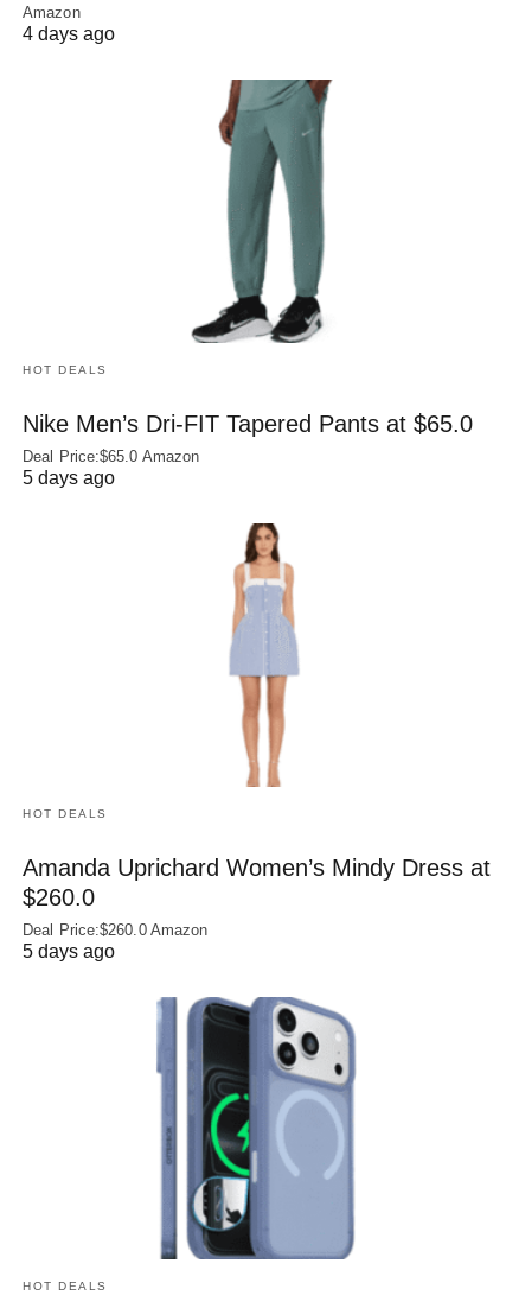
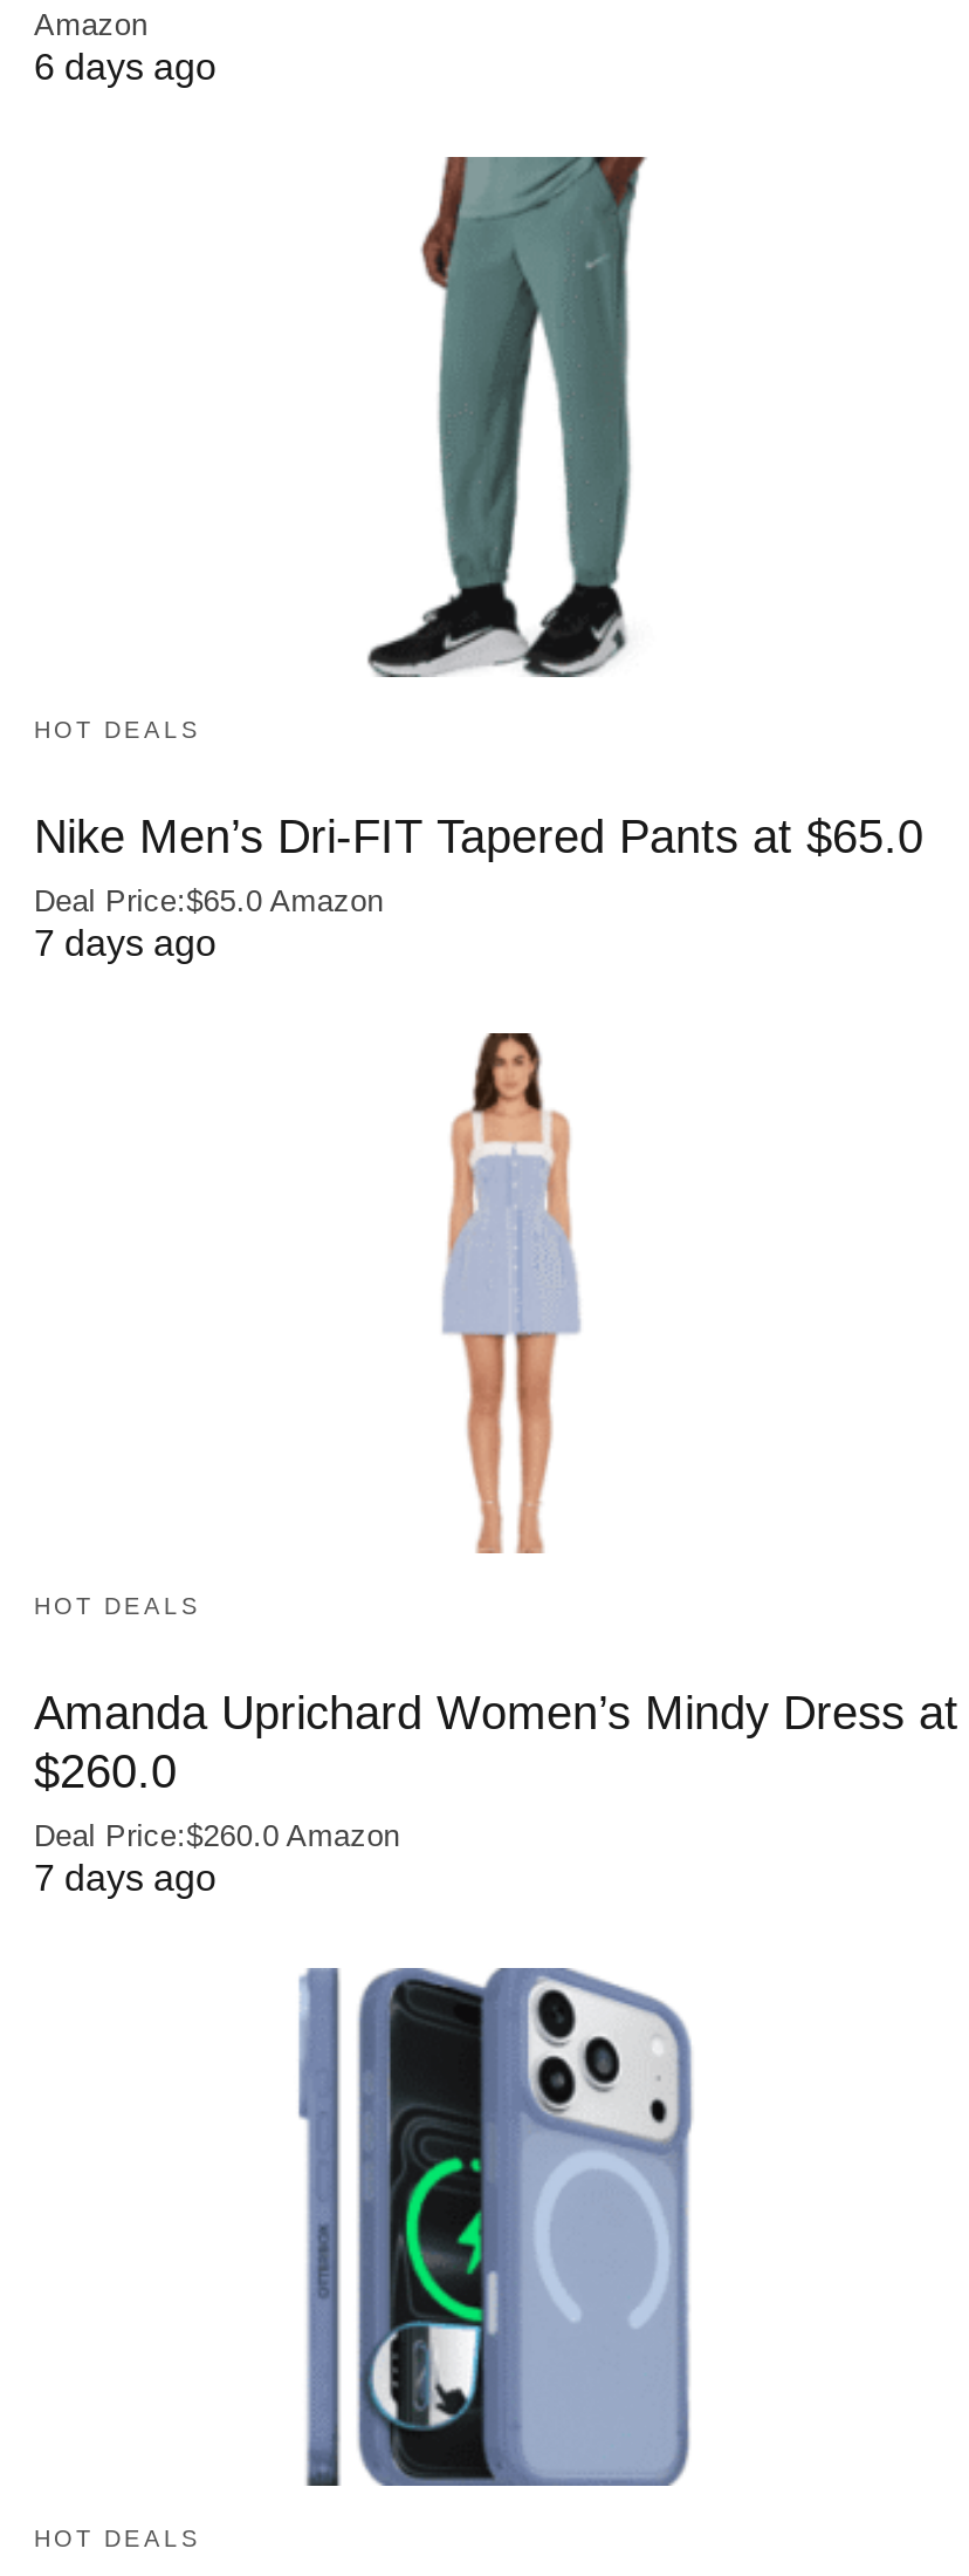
[23,24,115,44] 4 days ago -> [34,47,217,87] 6 days ago
[23,468,115,488] 5 days ago -> [34,923,217,963] 7 days ago
[23,941,115,961] 5 days ago -> [34,1857,217,1897] 7 days ago

